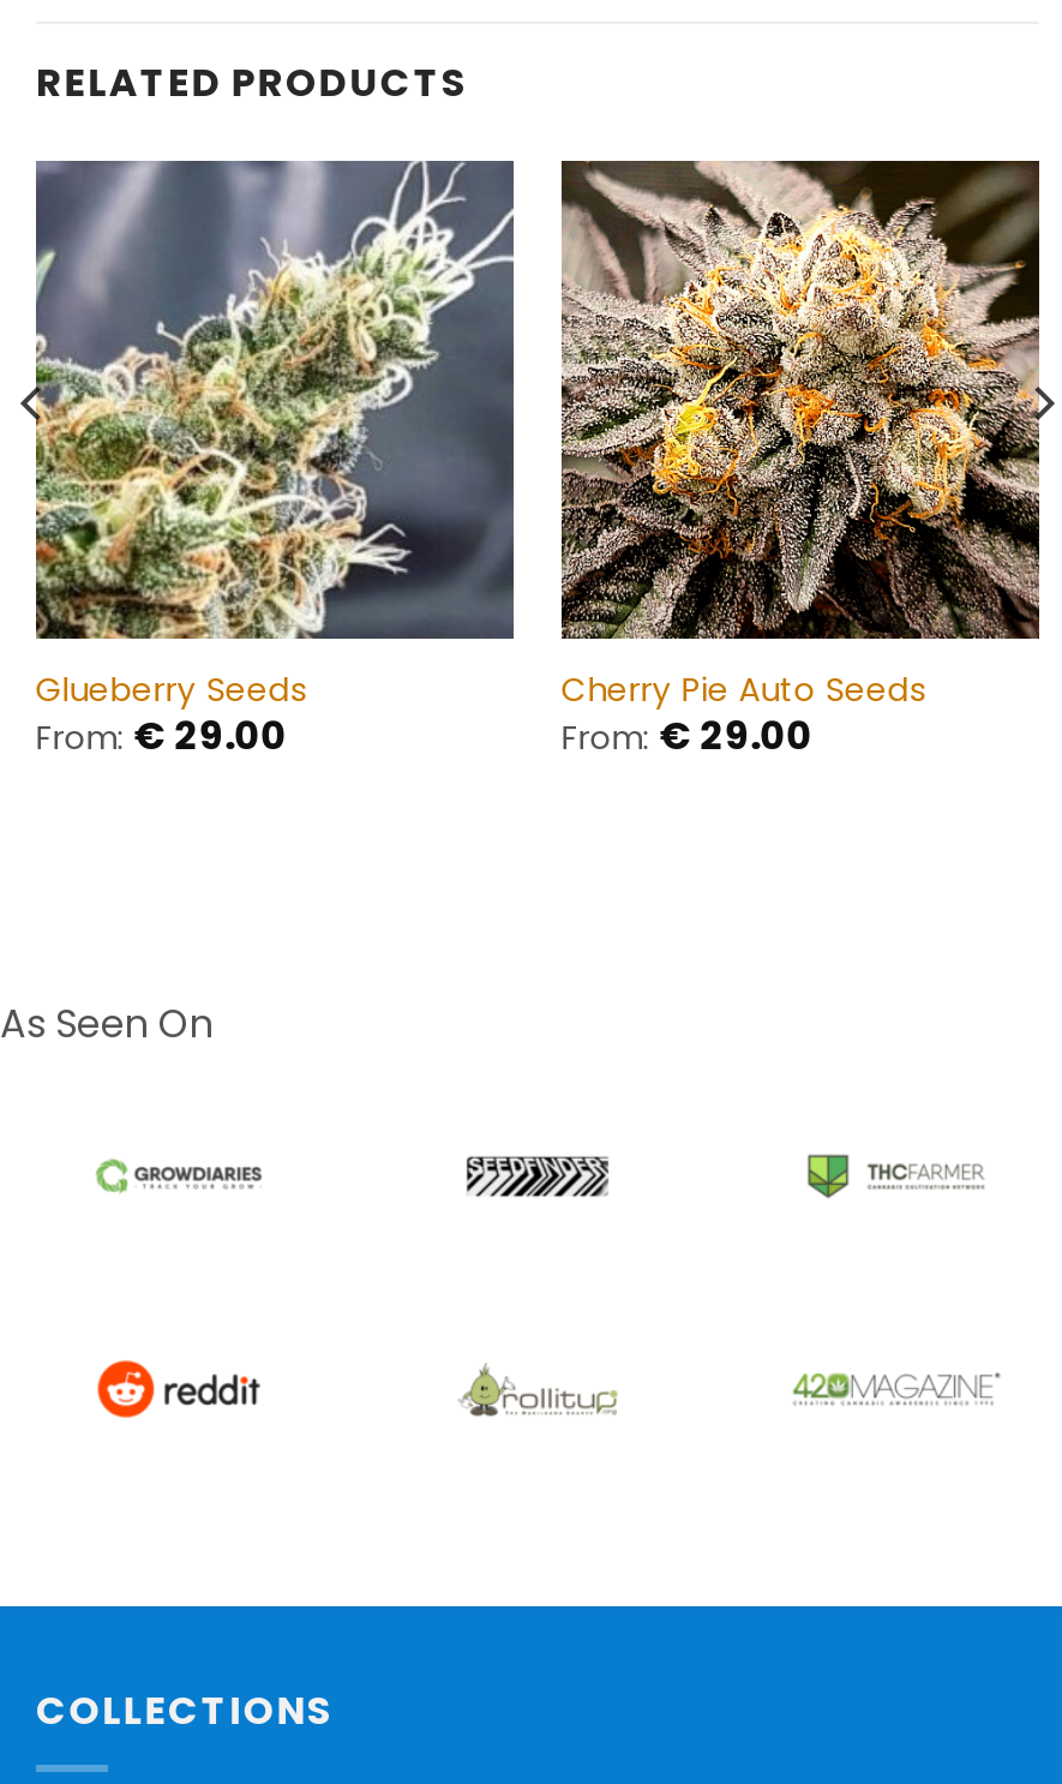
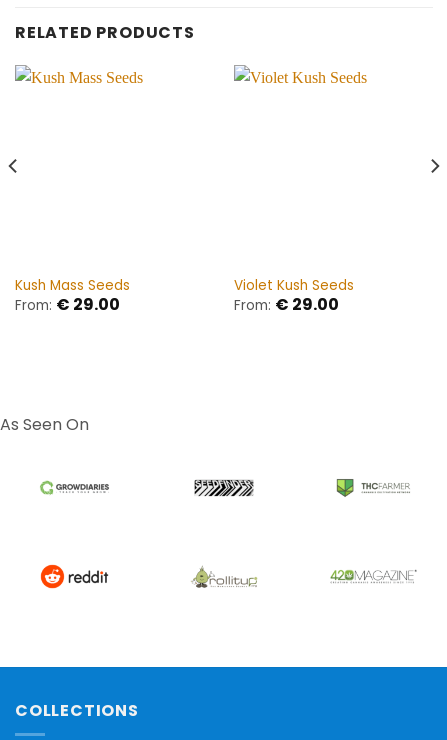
[34,158,516,641] [image] -> none
[559,158,1042,641] [image] -> none
[36,667,307,713] Glueberry Seeds -> [15,276,130,295] Kush Mass Seeds
[561,667,926,713] Cherry Pie Auto Seeds -> [234,276,354,295] Violet Kush Seeds

